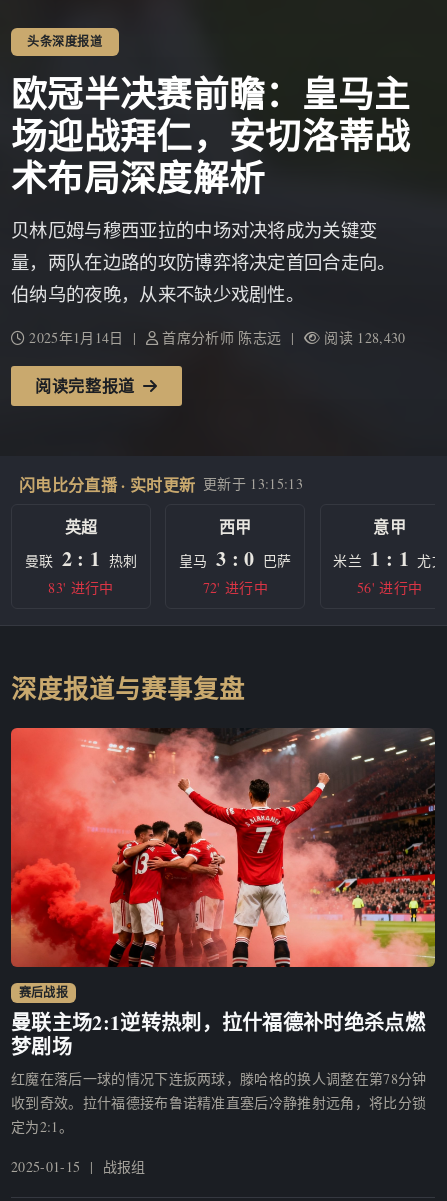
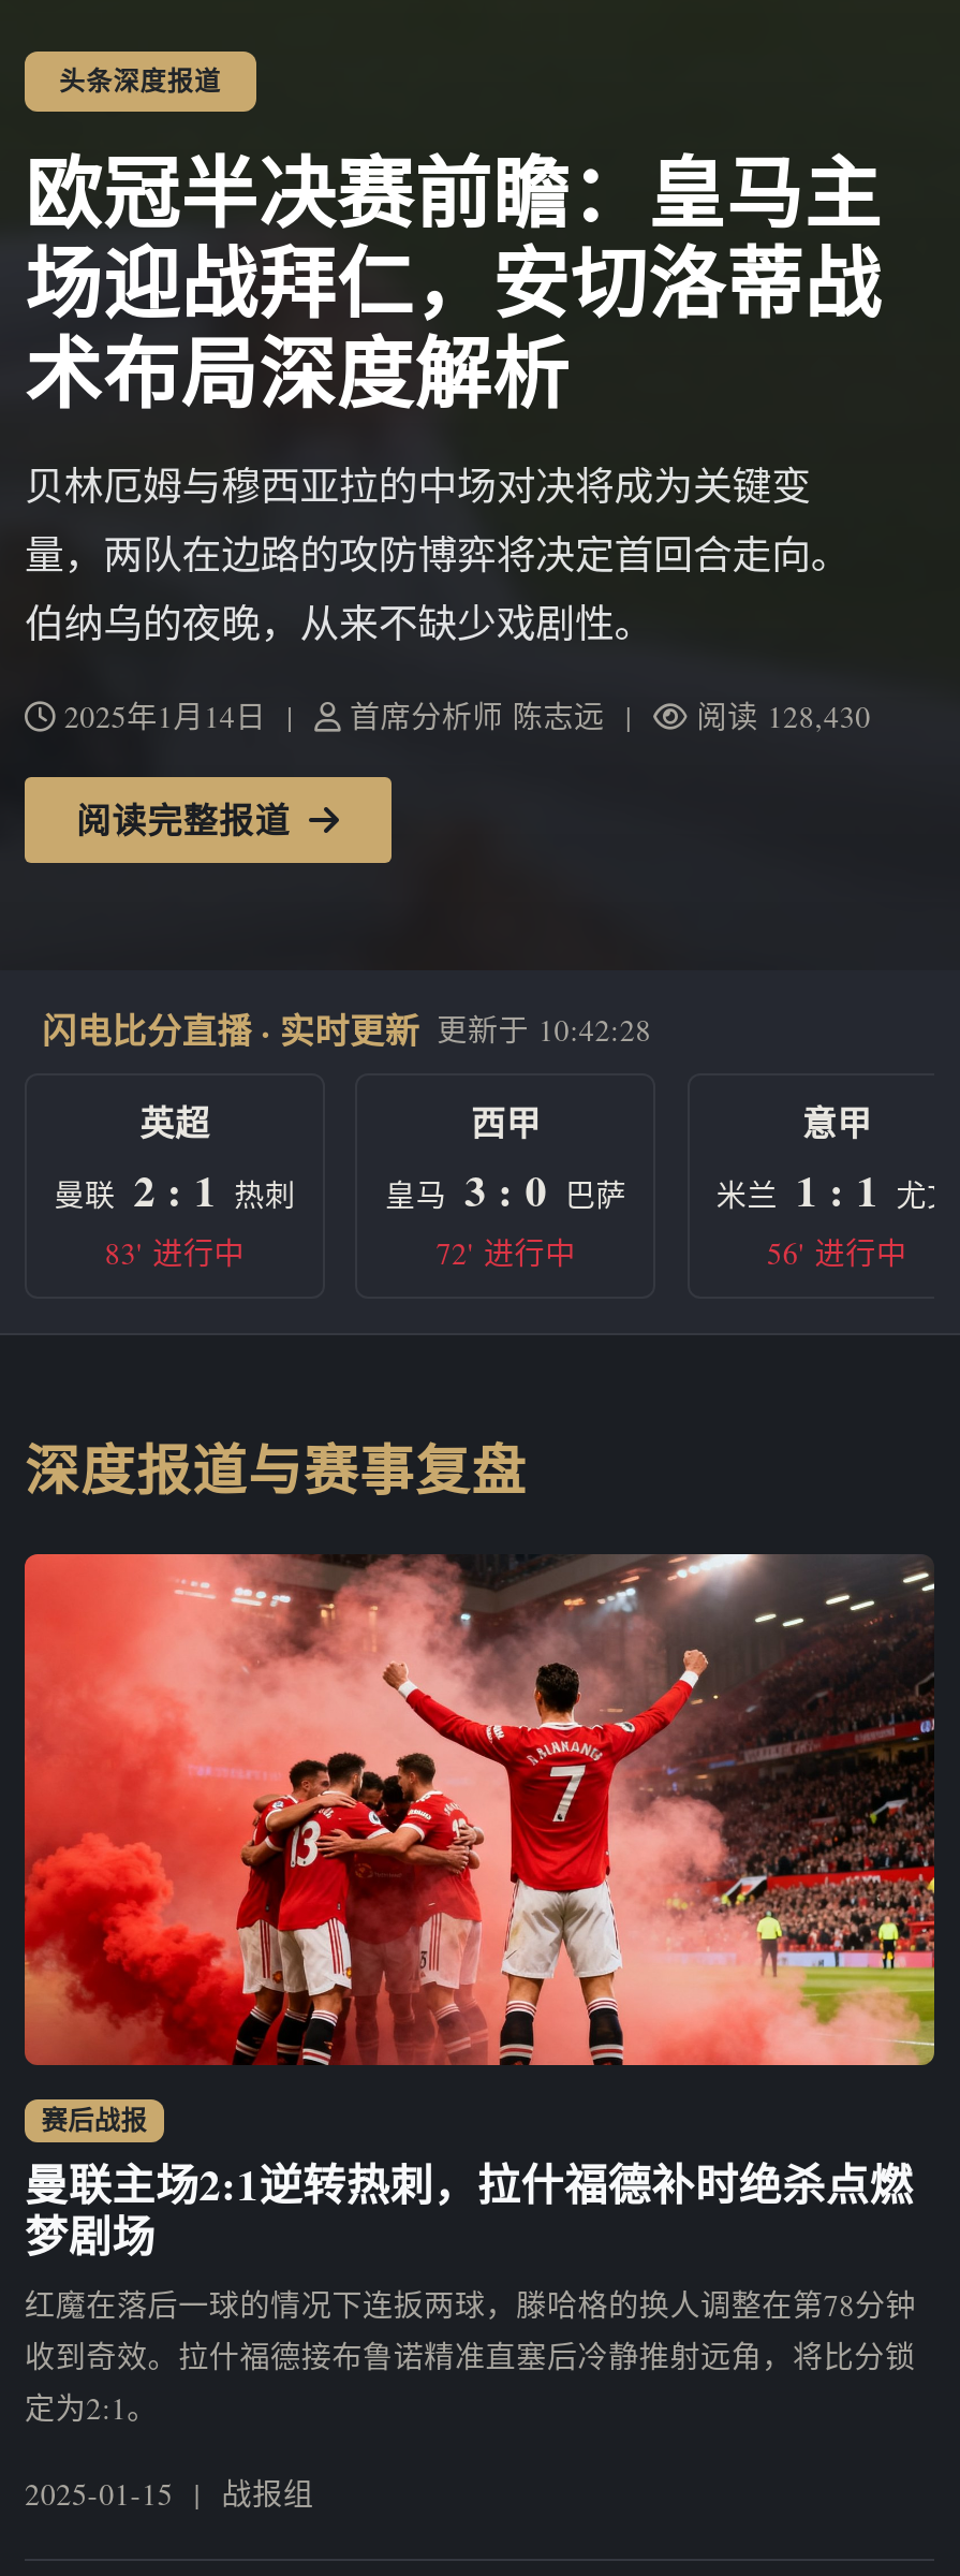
[19,472,303,495] 闪电比分直播 · 实时更新 更新于13:15:13 -> [42,1005,651,1054] 闪电比分直播 · 实时更新 更新于10:42:28

